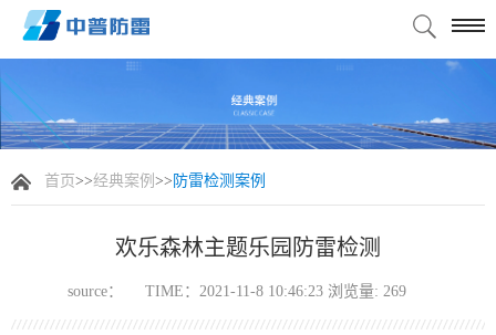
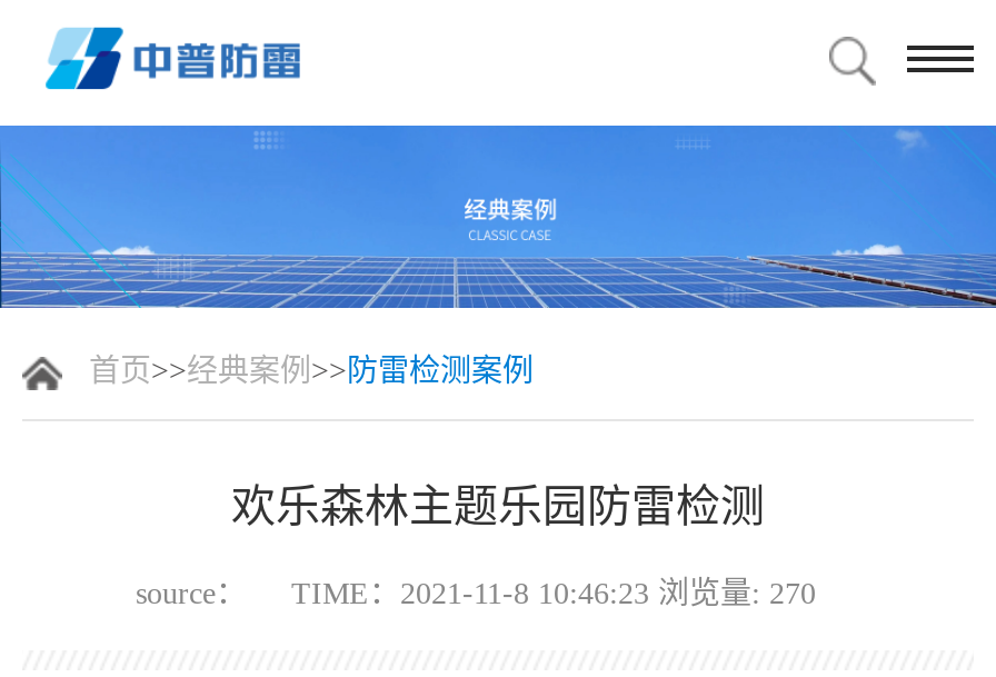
[68,283,406,299] source： TIME：2021-11-8 10:46:23 浏览量: 269 -> [136,576,816,610] source： TIME：2021-11-8 10:46:23 浏览量: 270

